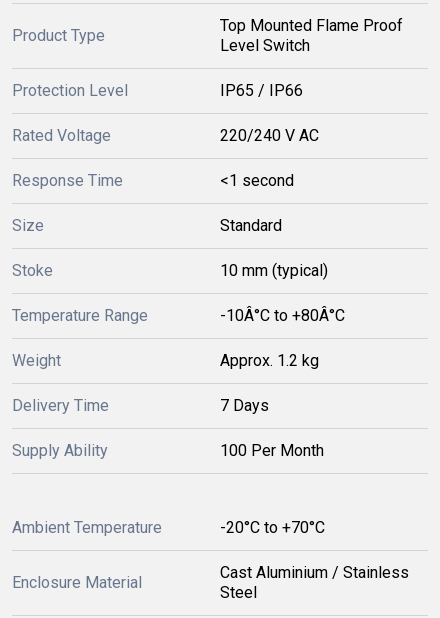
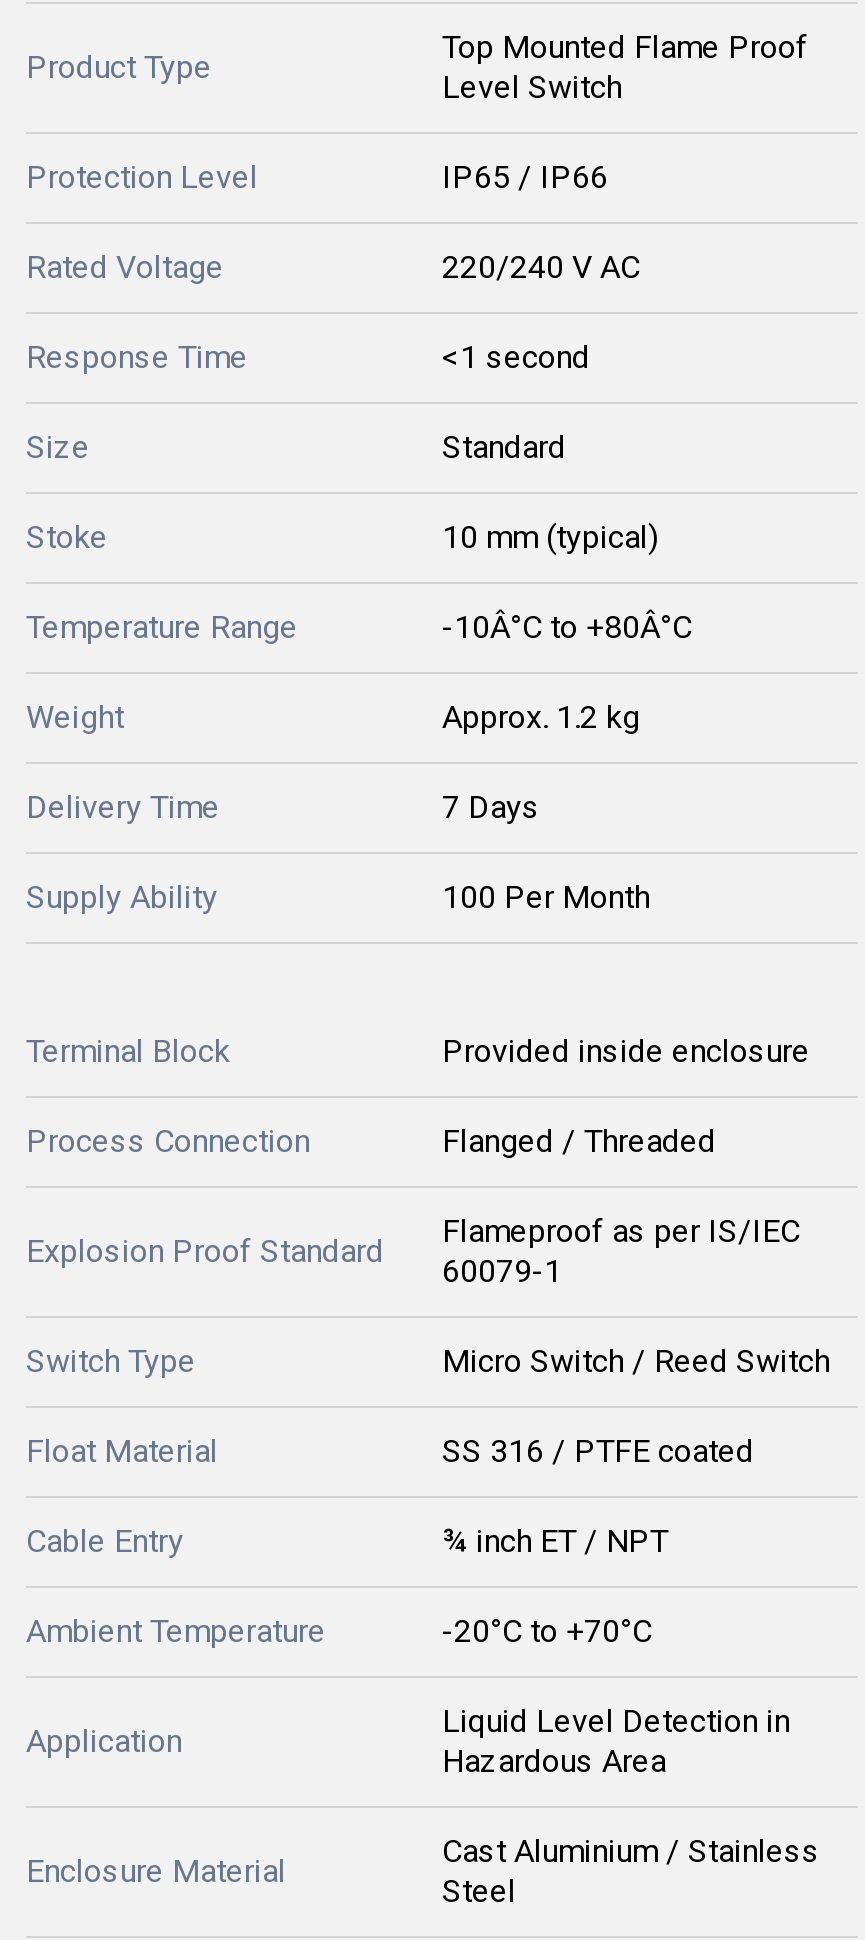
none -> [26,1032,810,1270] Terminal Block | Provided inside enclosure | Process Connection | Flanged / Threaded | Explosion Proof Standard
none -> [26,1212,830,1560] Flameproof as per IS/IEC | 60079-1 | Switch Type | Micro Switch / Reed Switch | Float Material | SS 316 / PTFE coated | Cable Entry | ¾ inch ET / NPT
none -> [26,1722,182,1760] Application
none -> [442,1702,790,1780] Liquid Level Detection in | Hazardous Area

